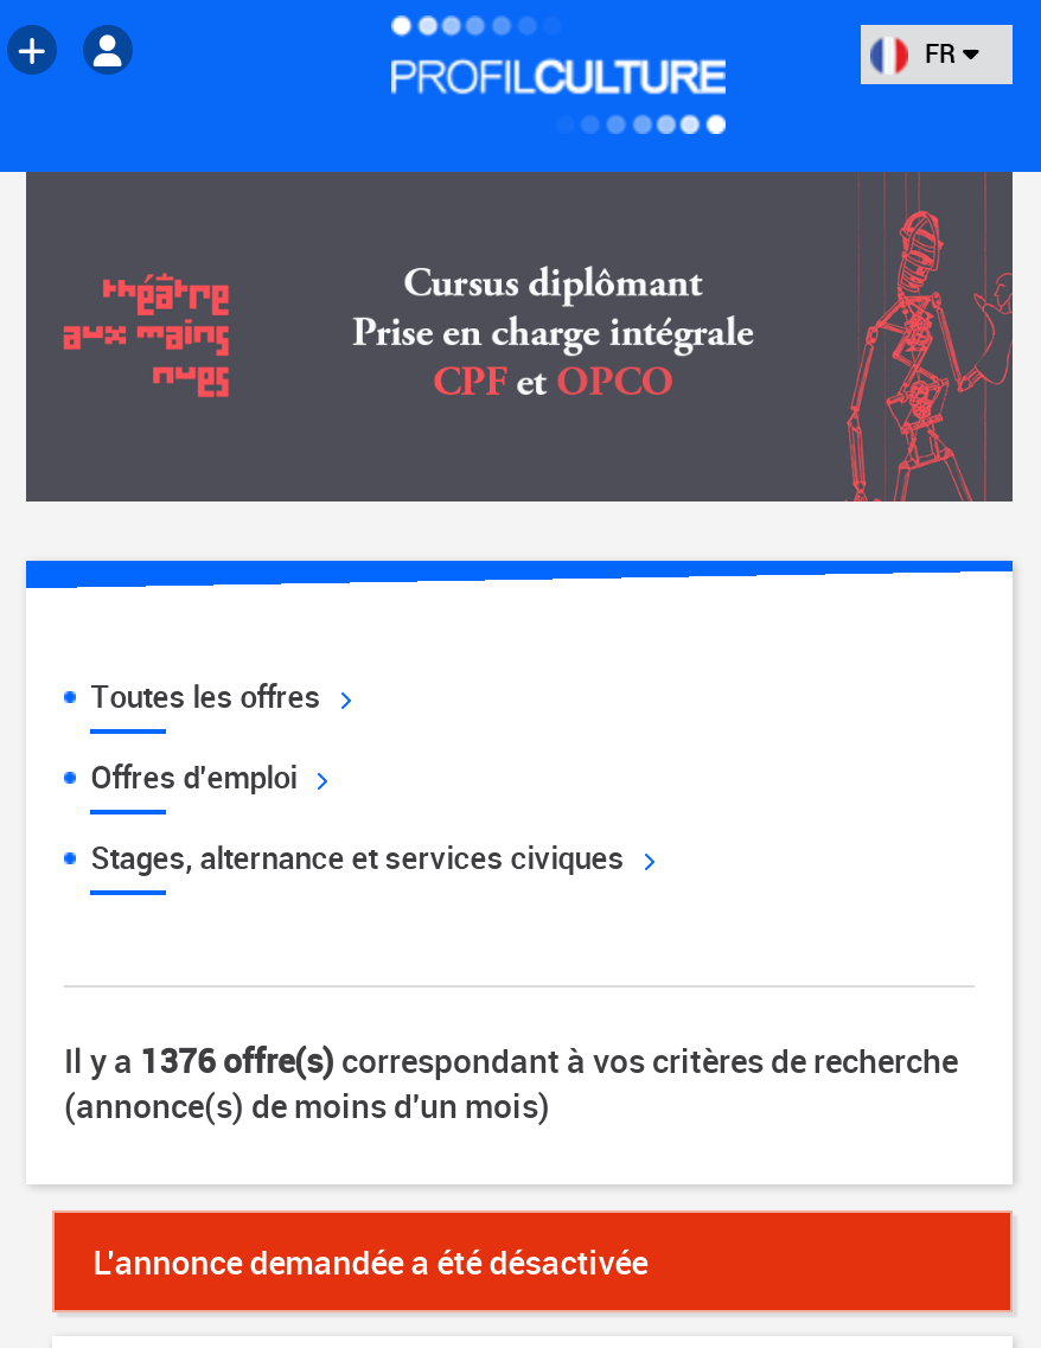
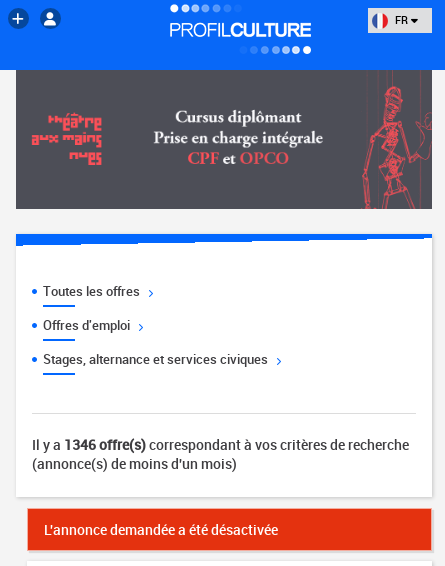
[64,1037,958,1082] Il y a 1376 offre(s) correspondant à vos critères de recherche -> [32,435,409,454] Il y a 1346 offre(s) correspondant à vos critères de recherche

